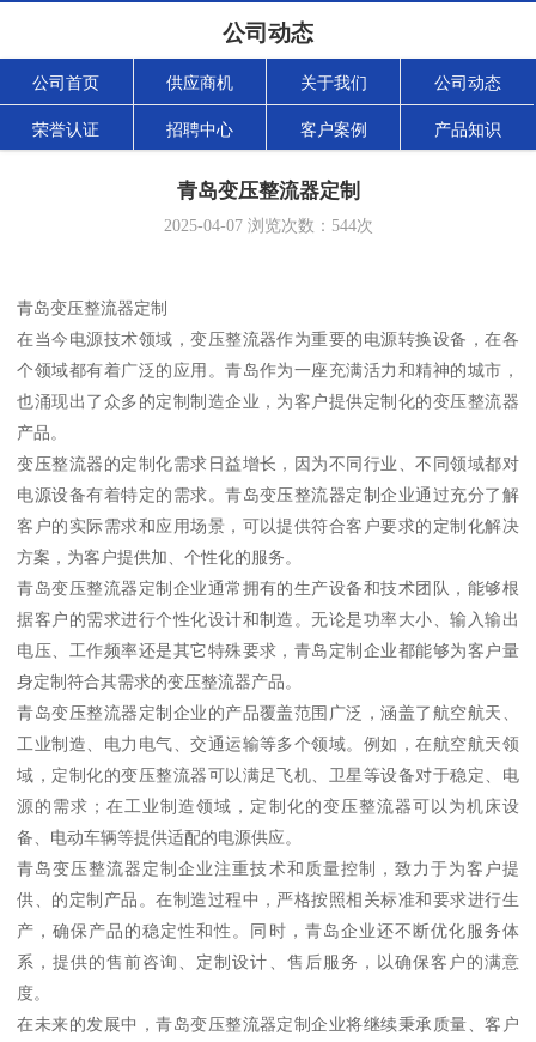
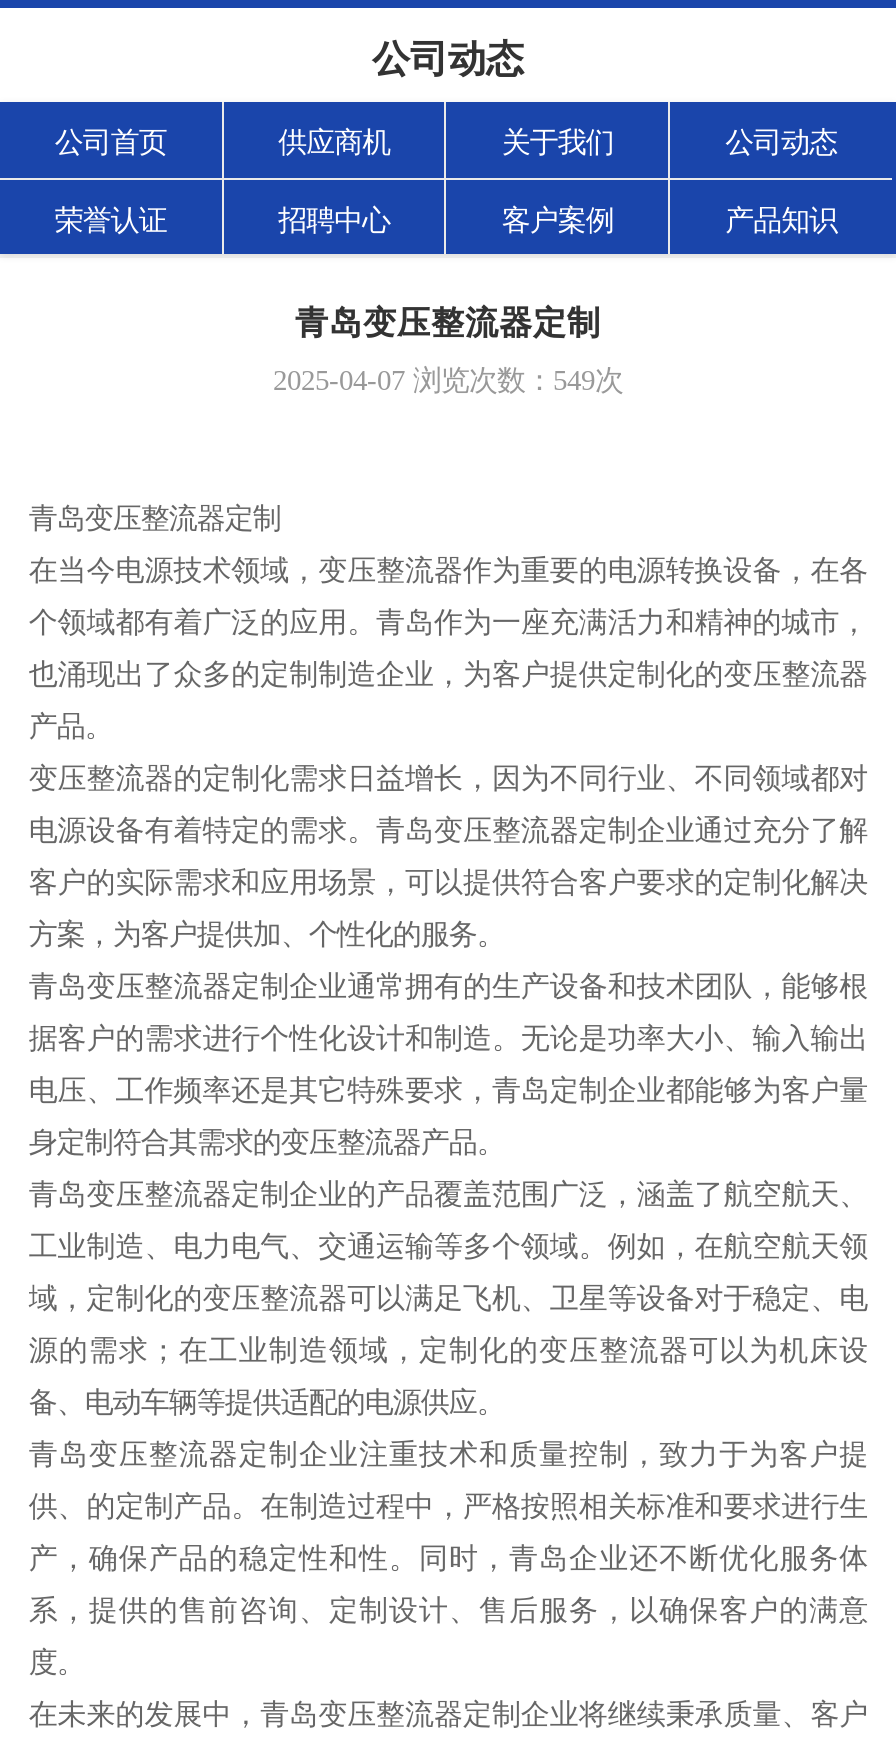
[163,216,373,235] 2025-04-07浏览次数：544次 -> [273,365,623,397] 2025-04-07浏览次数：549次

